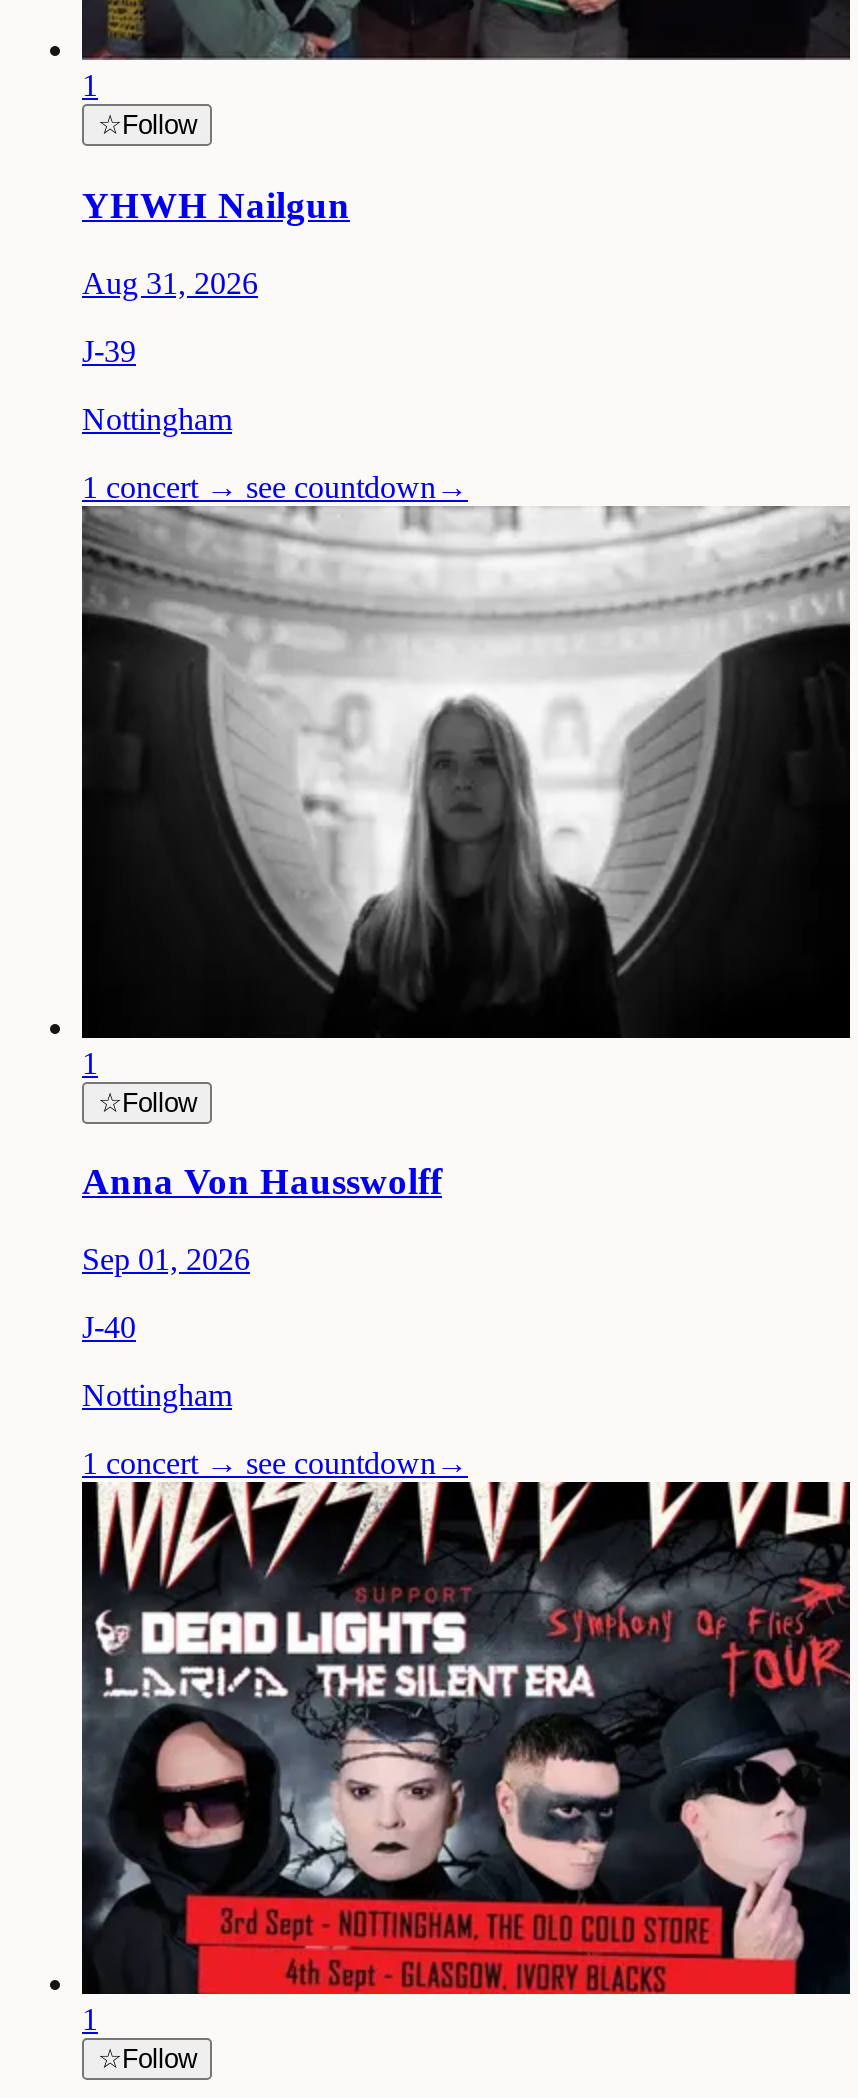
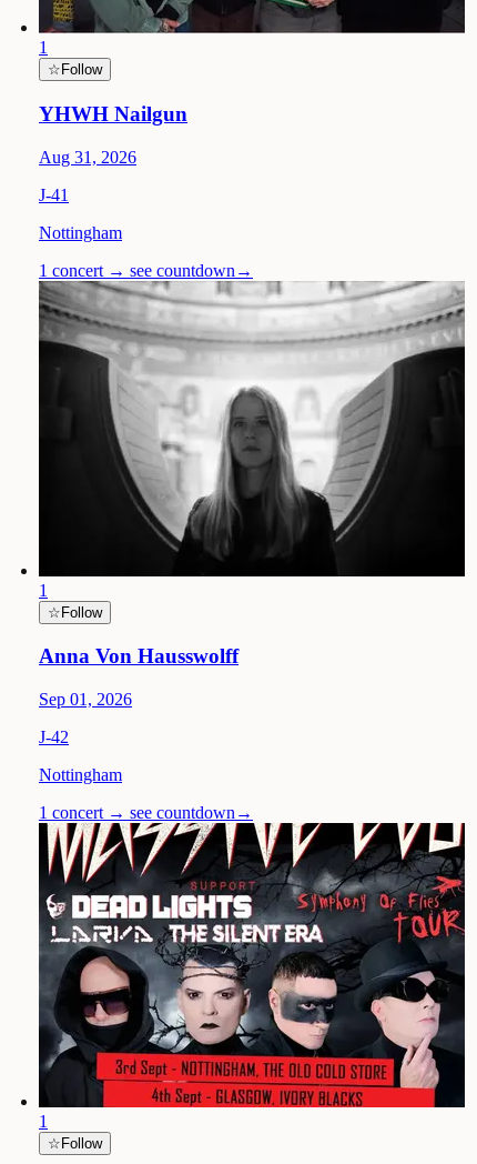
[82,333,136,367] J-39 -> [39,185,69,204] J-41
[82,1310,136,1344] J-40 -> [39,727,69,746] J-42

